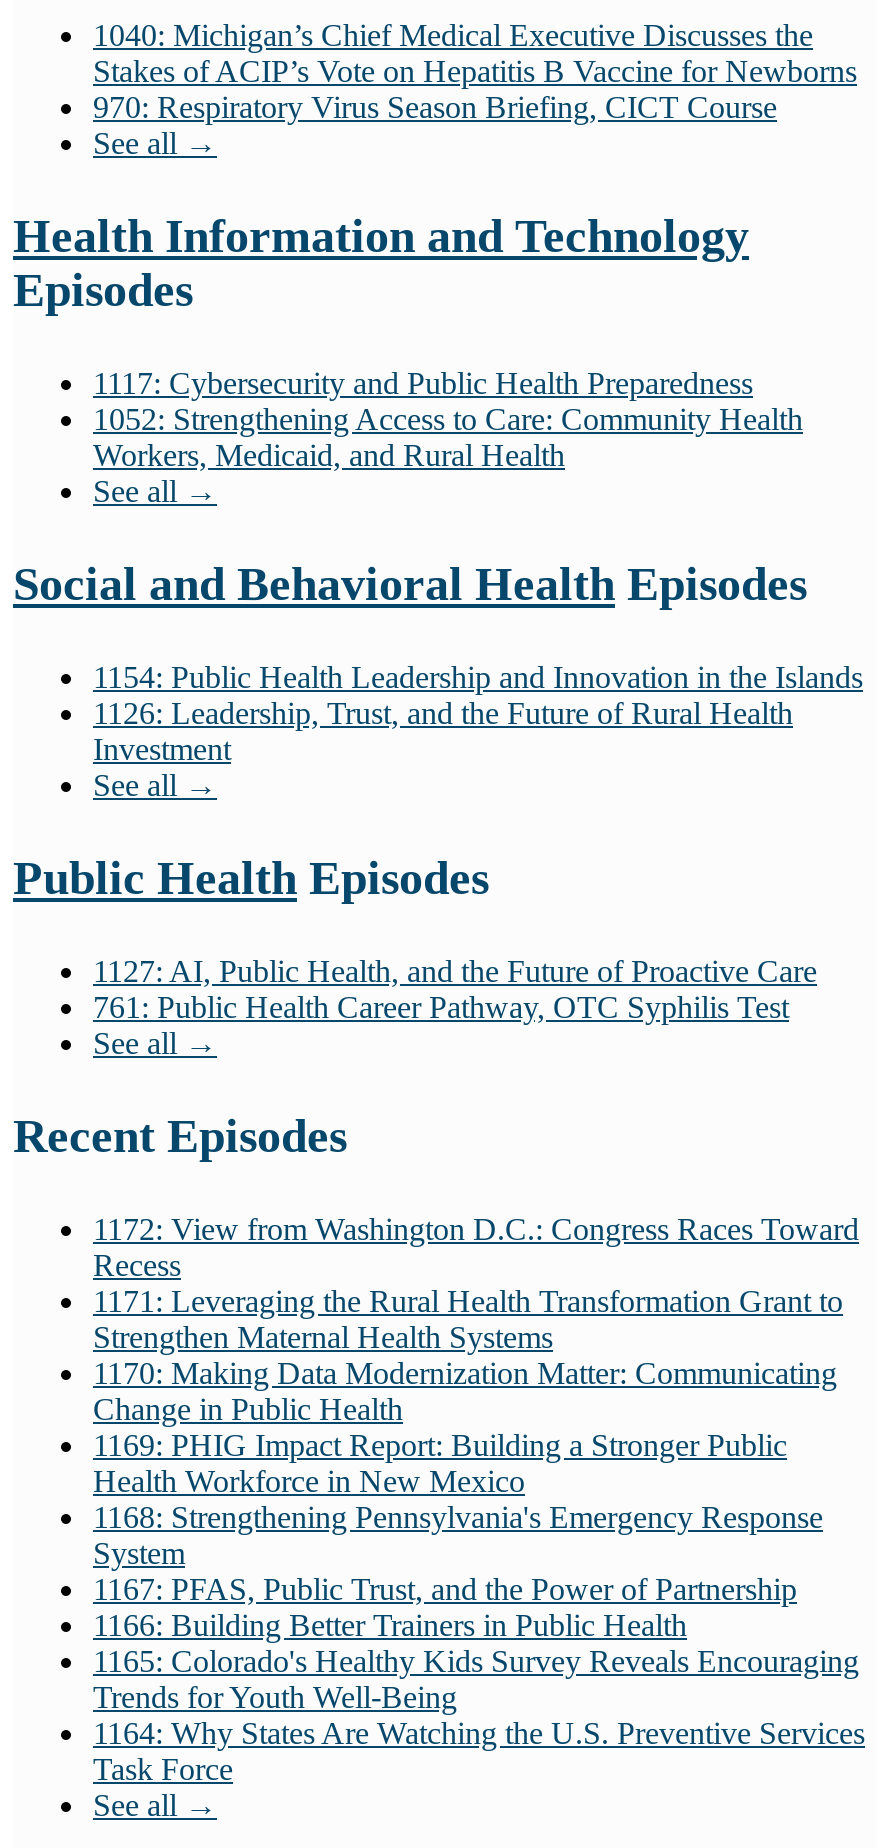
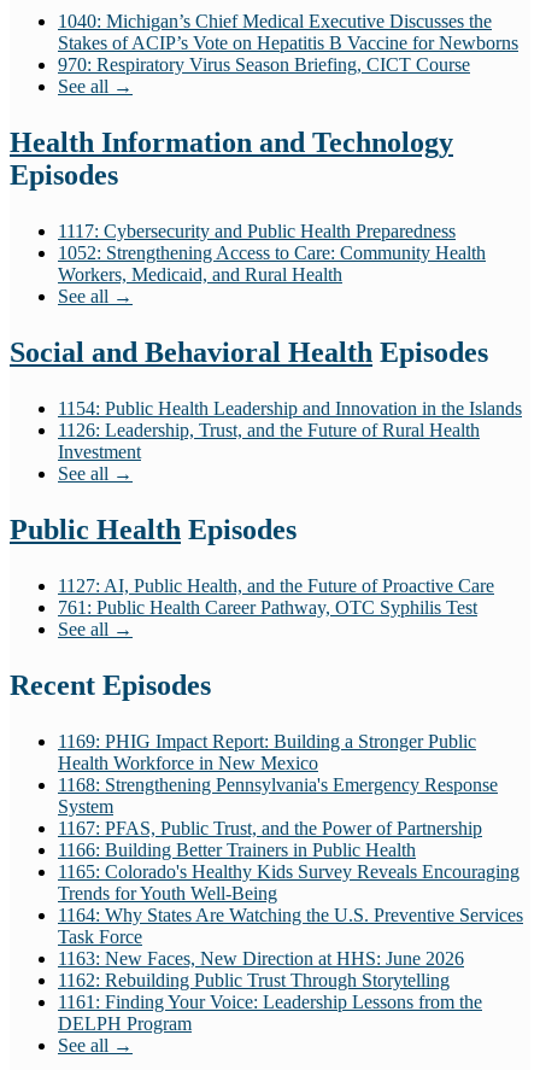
[93,1213,859,1427] 1172: View from Washington D.C.: Congress Races Toward | Recess | 1171: Leveraging the Rural Health Transformation Grant to | Strengthen Maternal Health Systems | 1170: Making Data Modernization Matter: Communicating | Change in Public Health -> none
moved [93,1429,865,1787] -> [58,731,523,947]: 1169: PHIG Impact Report: Building a Stronger Public | Health Workforce in New Mexico | 1168: Strengthening Pennsylvania's Emergency Response | ... | 1164: Why States Are Watching the U.S. Preventive Services | Task Force
none -> [58,949,482,1034] 1163: New Faces, New Direction at HHS: June 2026 | 1162: Rebuilding Public Trust Through Storytelling | 1161: Finding Your Voice: Leadership Lessons from the | DELPH Program

